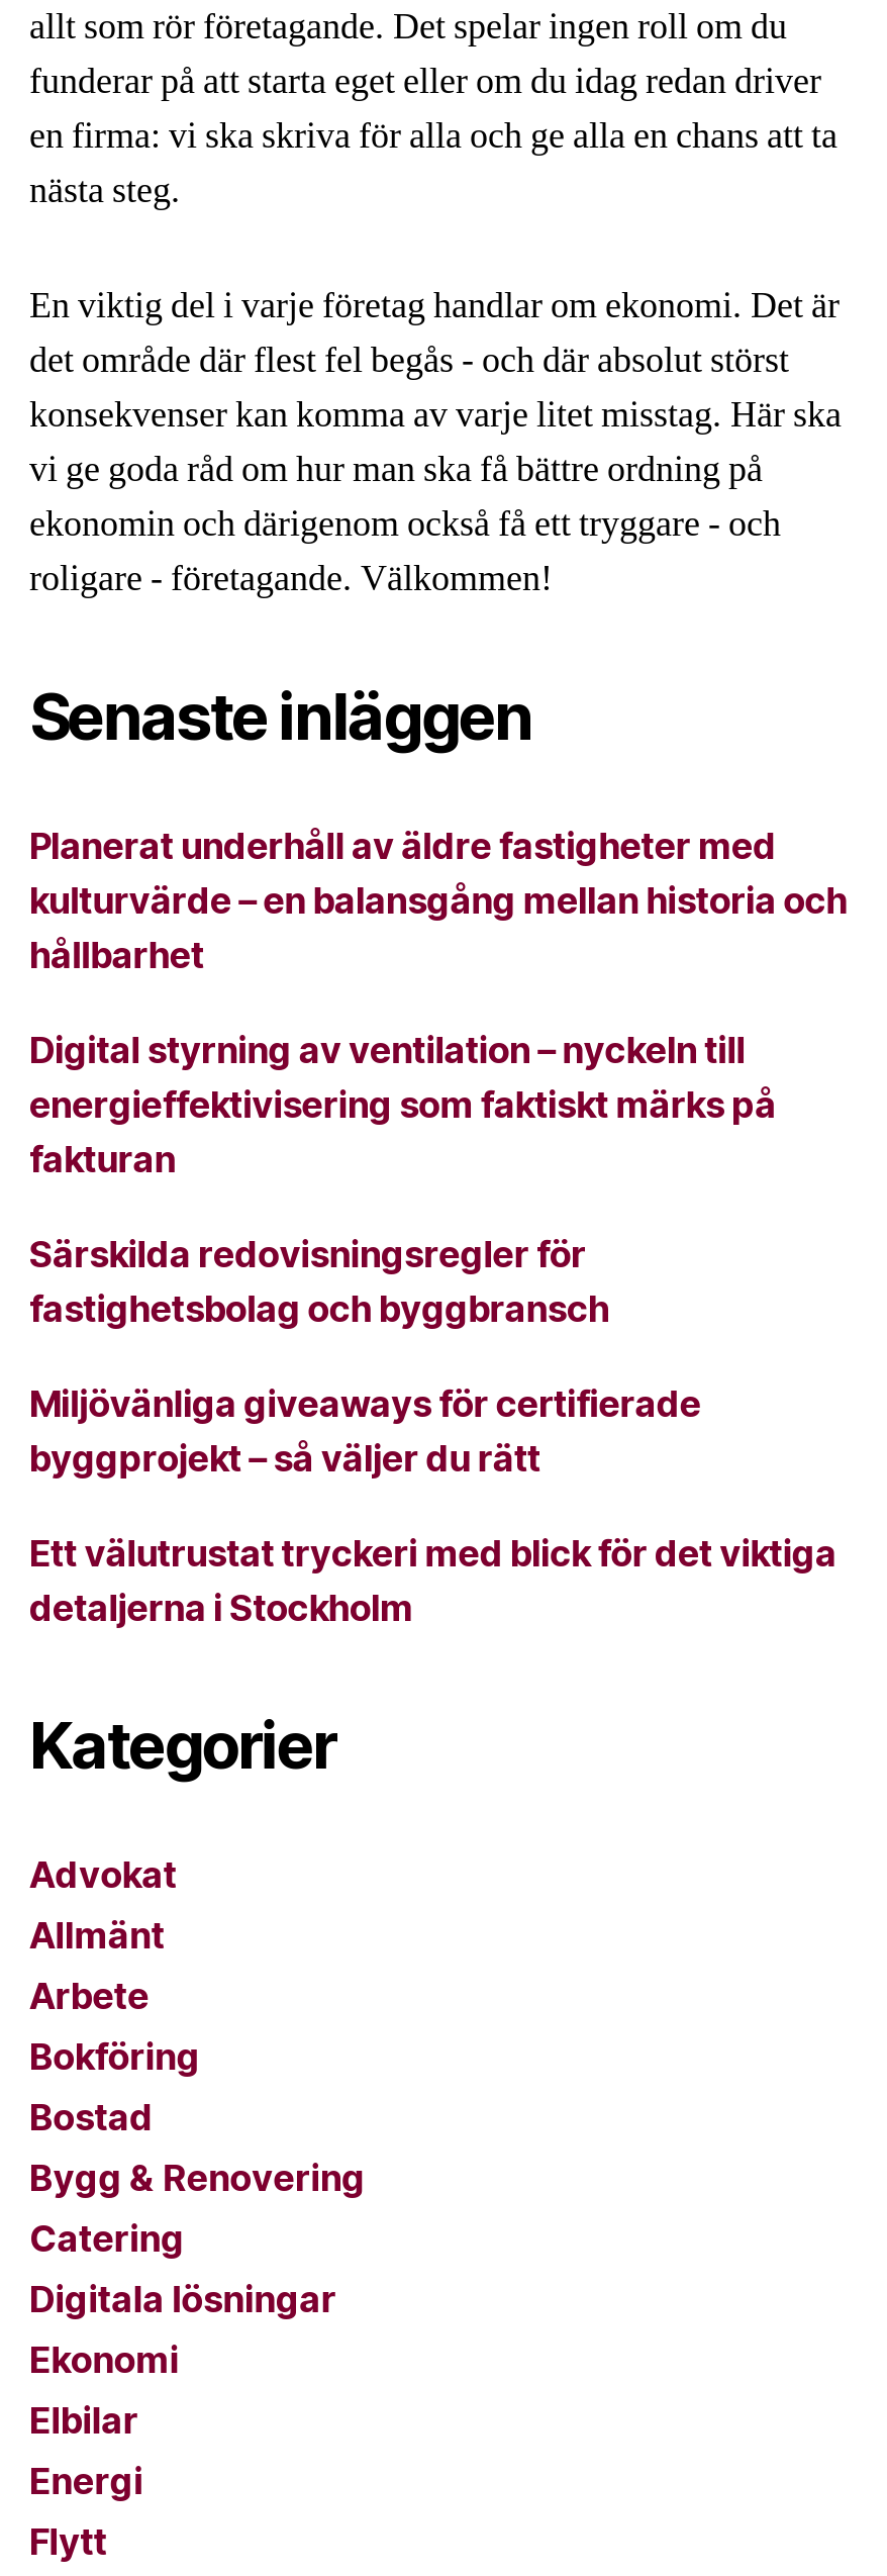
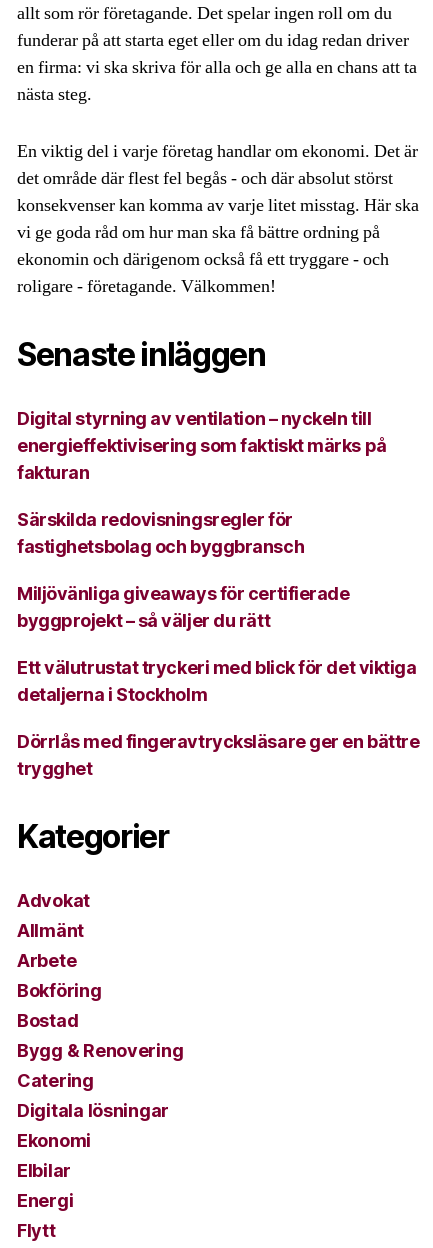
[29,826,847,977] Planerat underhåll av äldre fastigheter med | kulturvärde – en balansgång mellan historia och | hållbarhet -> none
moved [29,1030,836,1630] -> [17,408,416,705]: Digital styrning av ventilation – nyckeln till | energieffektivisering som faktiskt märks på | fakturan | ... | Ett välutrustat tryckeri med blick för det viktiga | detaljerna i Stockholm
none -> [17,731,419,779] Dörrlås med fingeravtrycksläsare ger en bättre | trygghet

